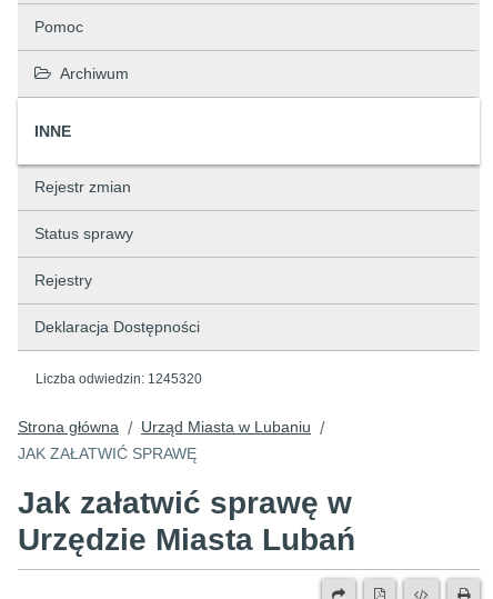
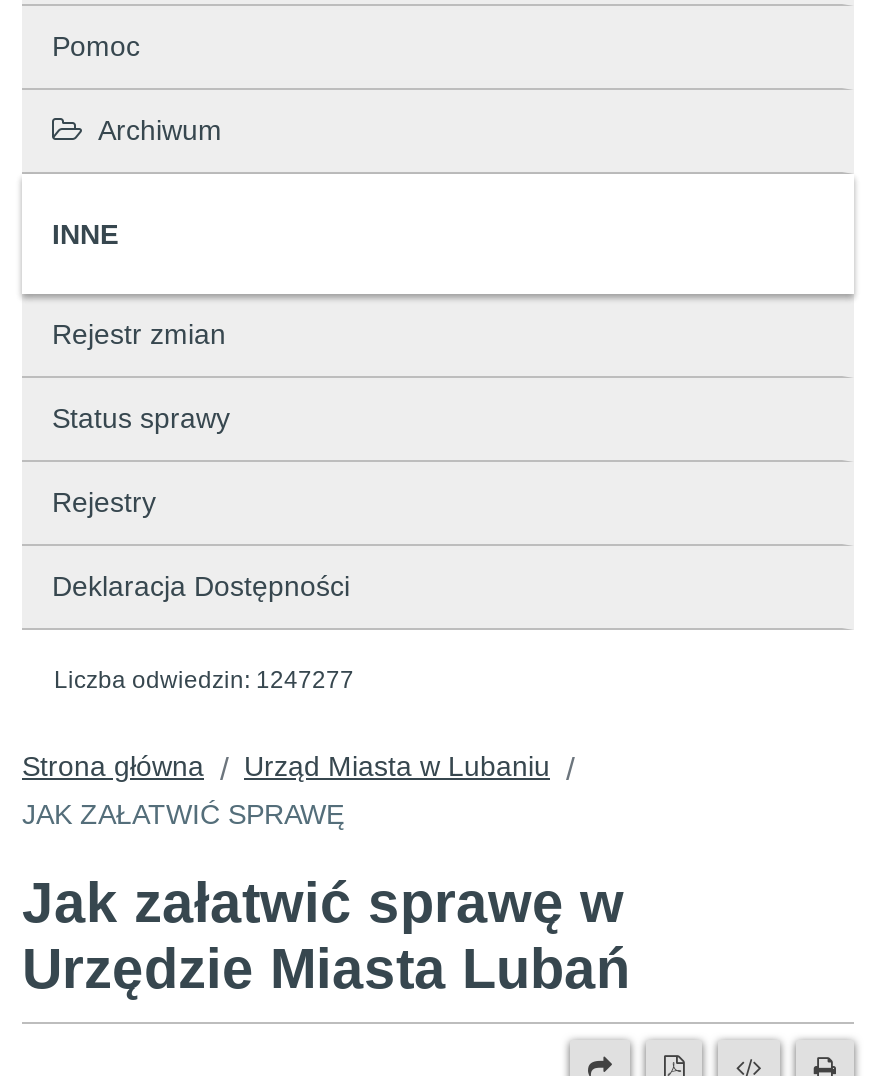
[36,371,202,387] Liczba odwiedzin: 1245320 -> [54,666,354,694] Liczba odwiedzin: 1247277

